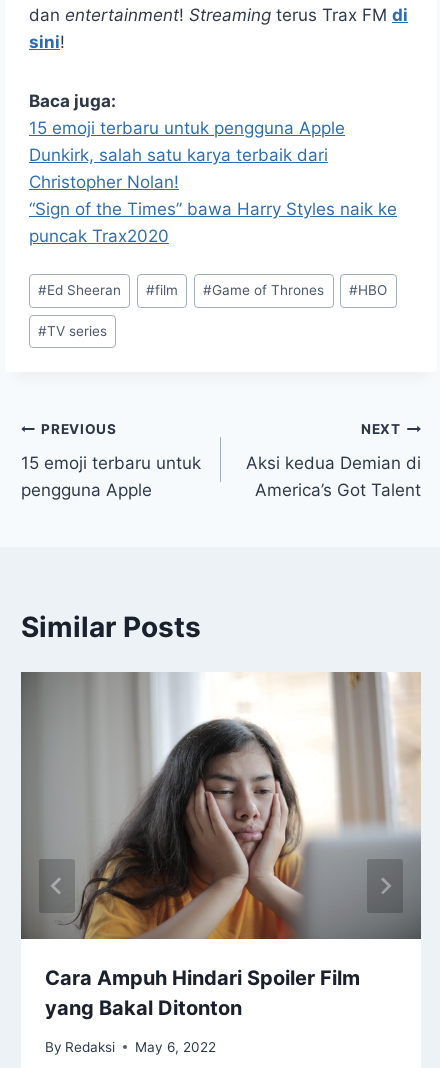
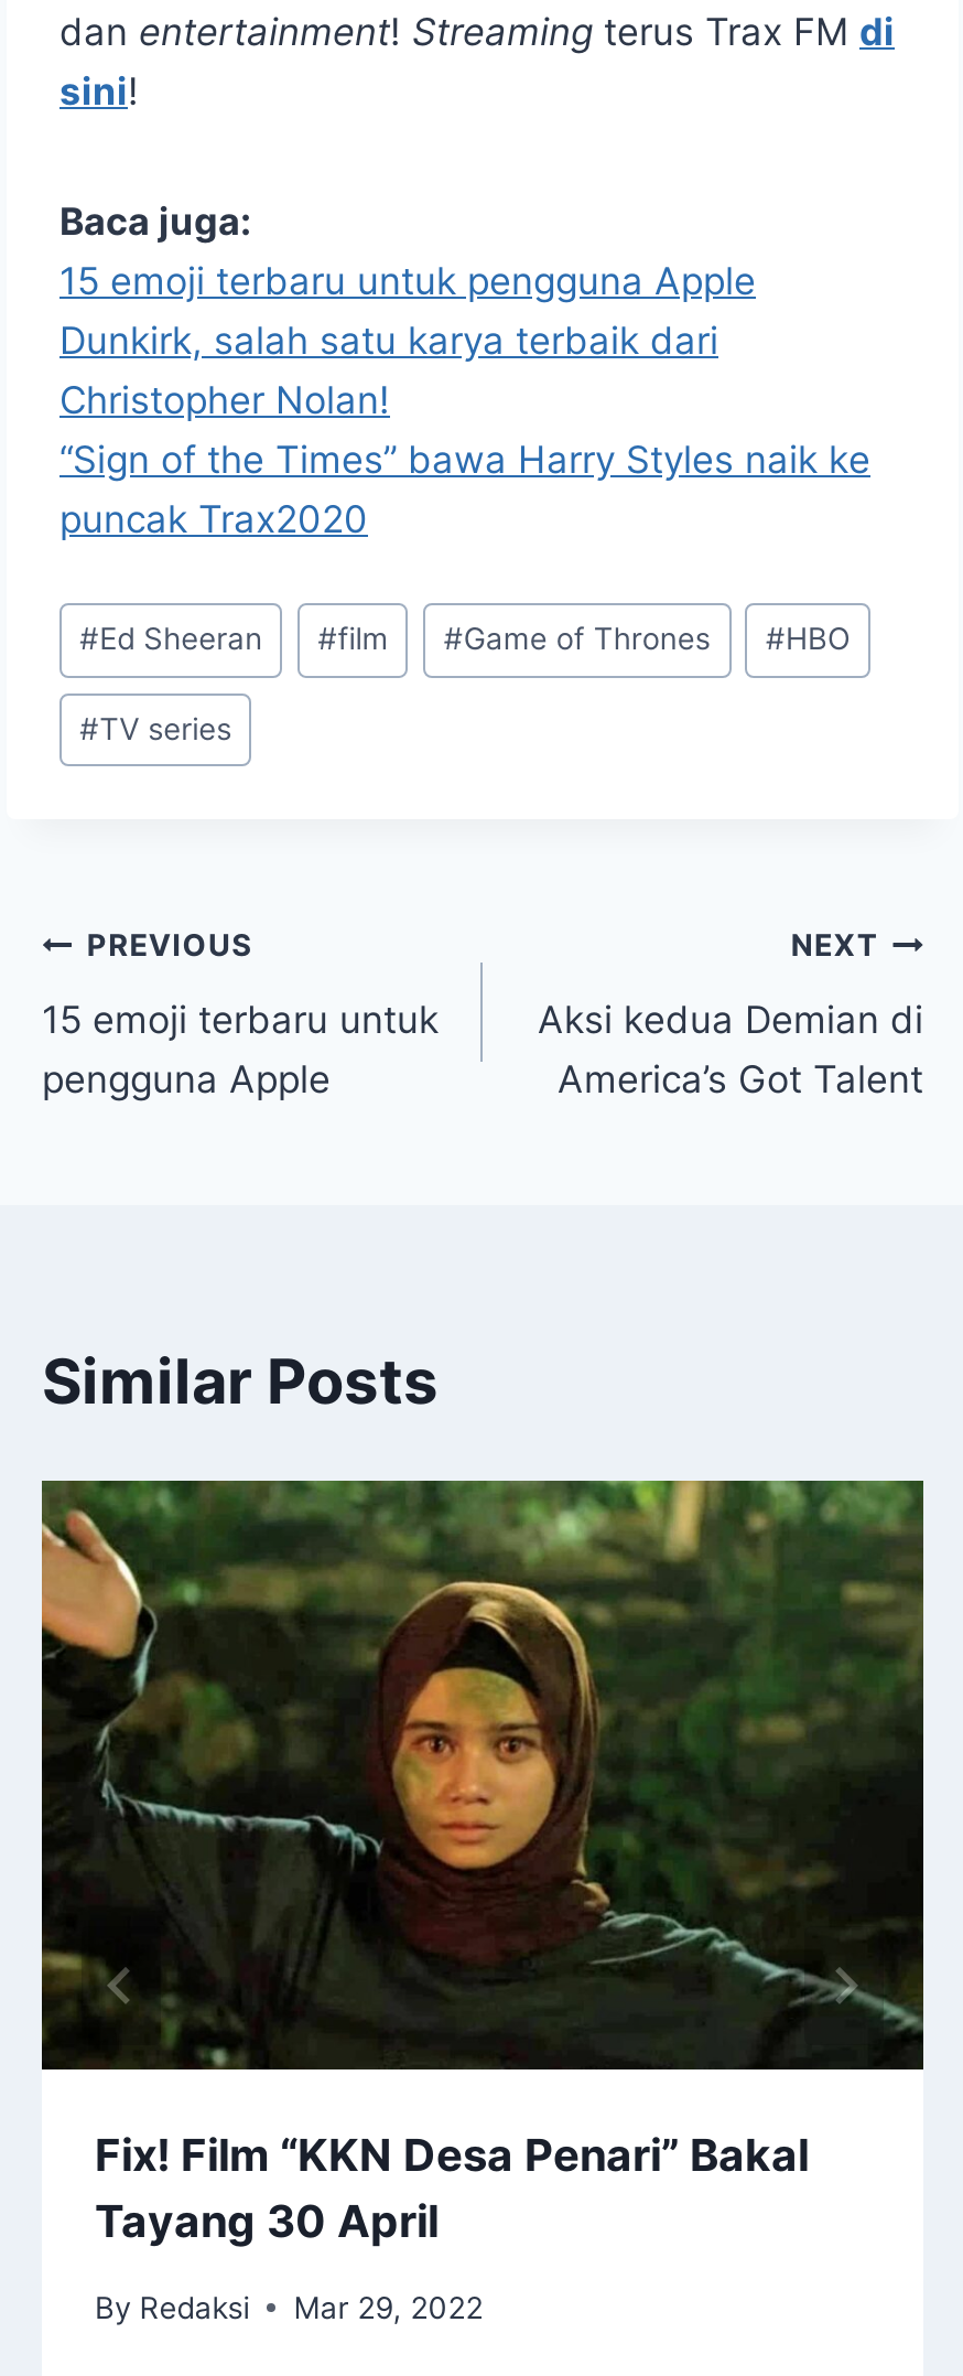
[20,672,422,1020] [image] | Cara Ampuh Hindari Spoiler Film | yang Bakal Ditonton -> [42,1479,926,2248] [image] | Fix! Film “KKN Desa Penari” Bakal | Tayang 30 April
[45,1039,216,1055] By Redaksi May 6, 2022 -> [95,2289,483,2325] By Redaksi Mar 29, 2022

